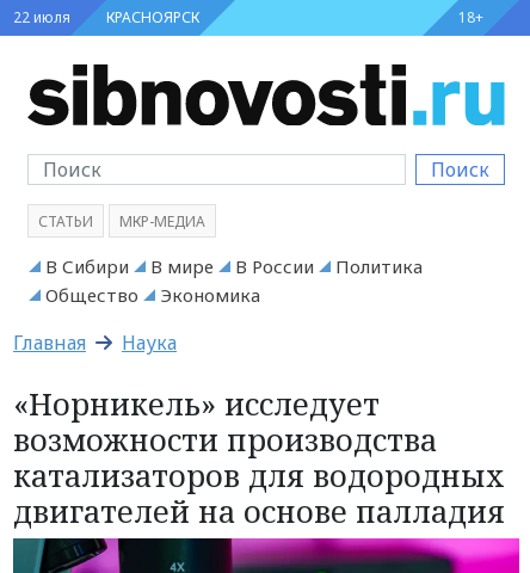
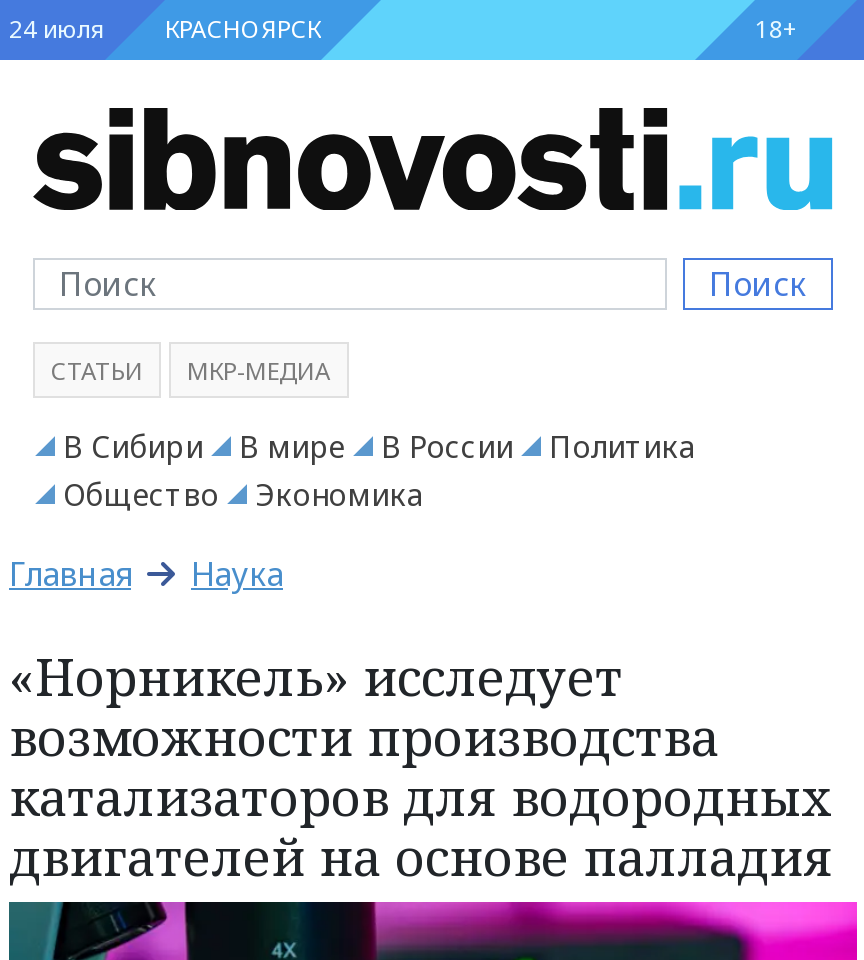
[13,7,199,27] 22 июля КРАСНОЯРСК -> [9,12,321,46] 24 июля КРАСНОЯРСК

